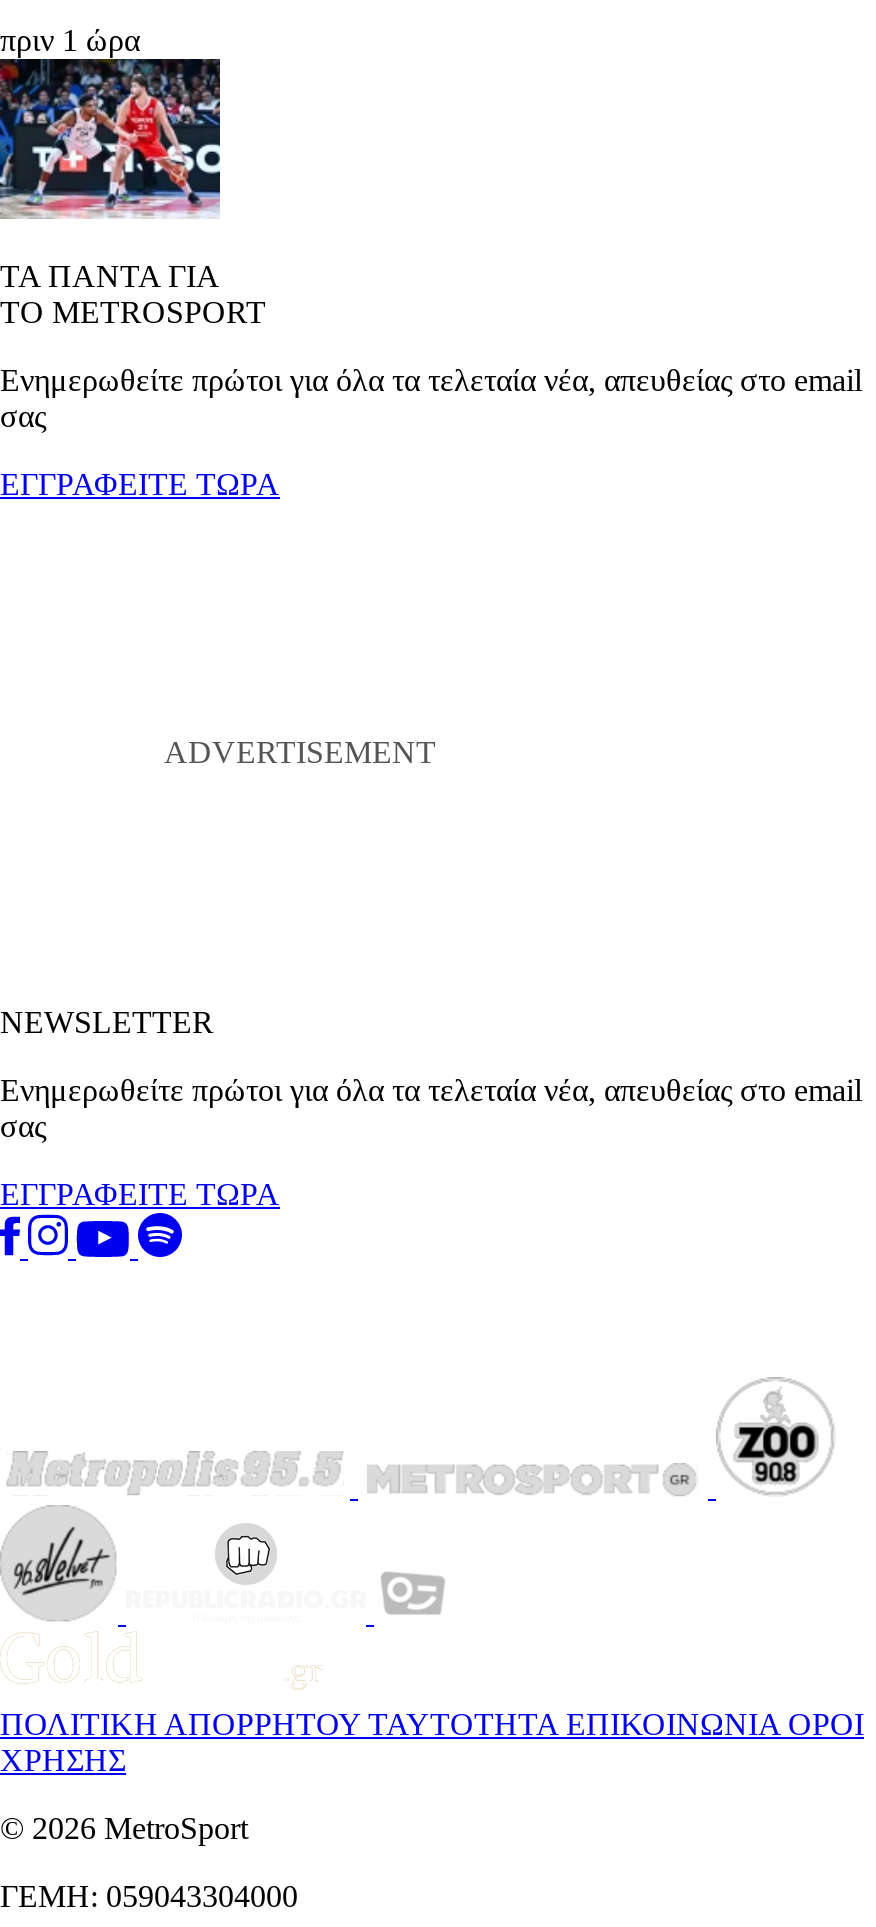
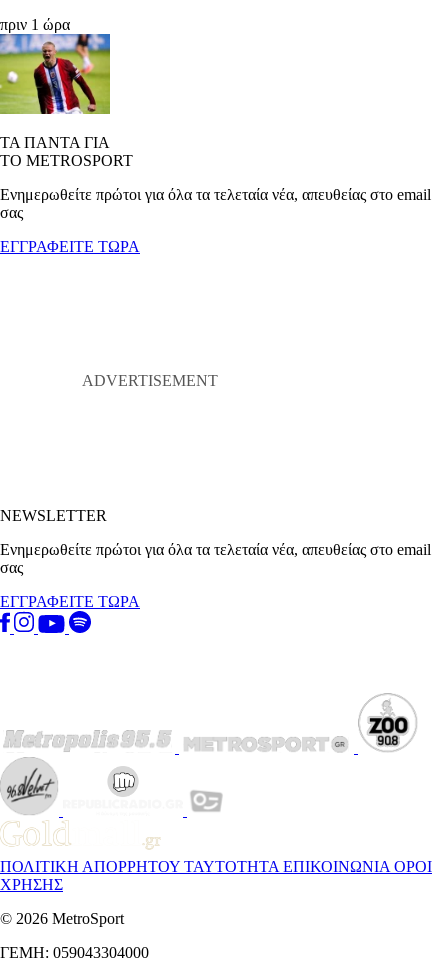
[6,57,222,219] [image] -> [3,33,111,115] [image]

